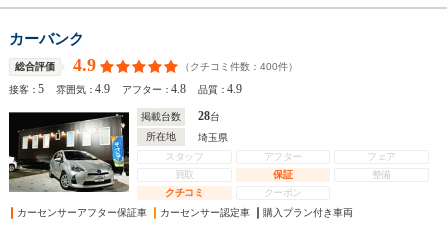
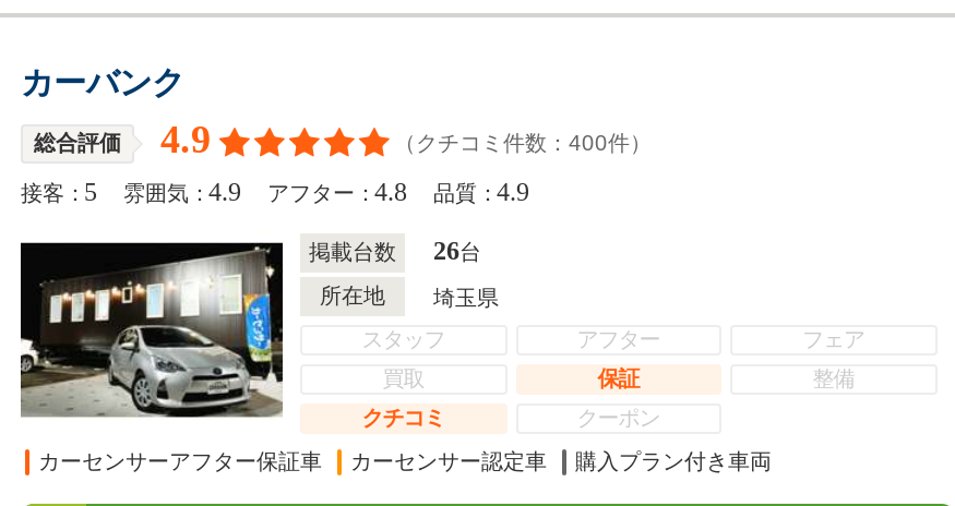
[141,109,220,123] 掲載台数 28台 -> [309,236,481,266] 掲載台数 26台

